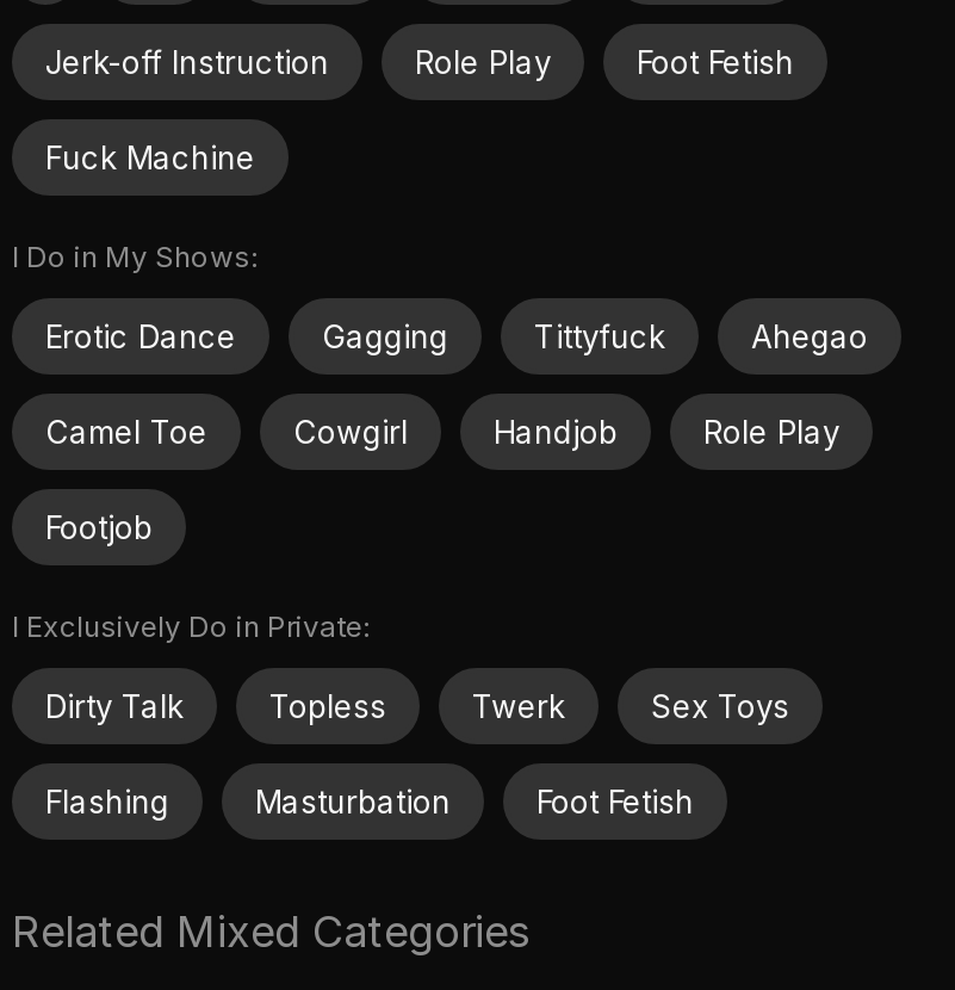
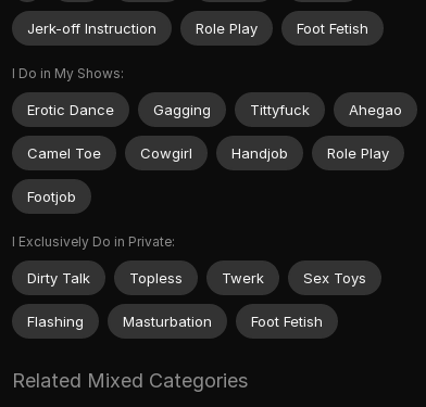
[45,138,255,176] Fuck Machine -> none

